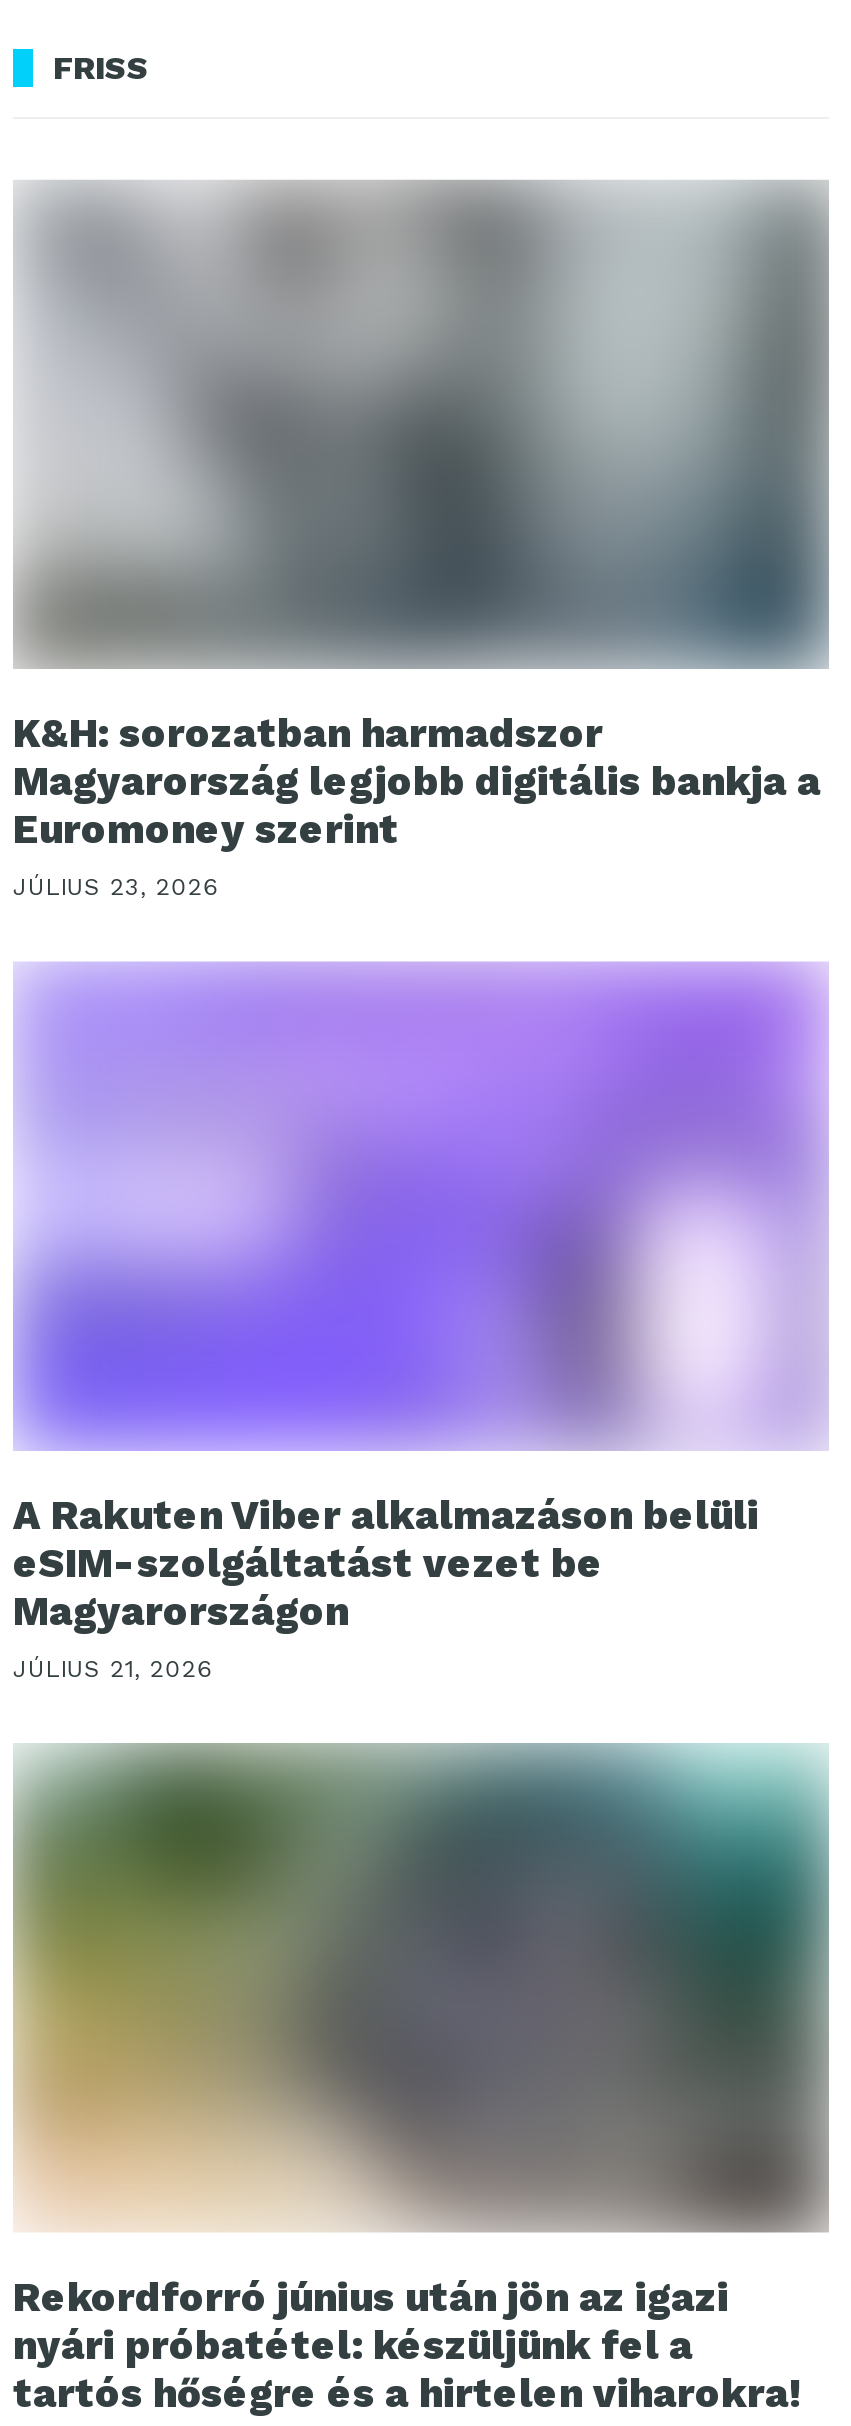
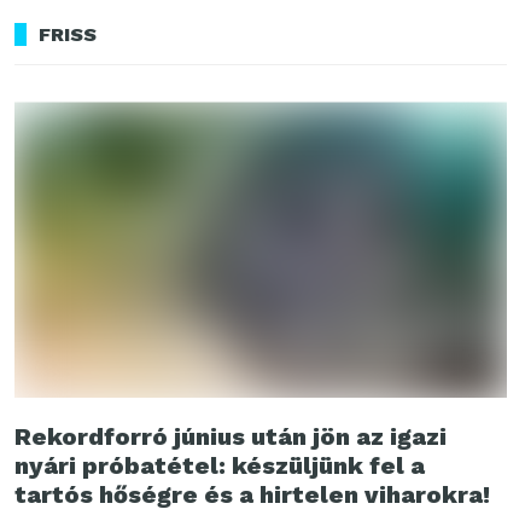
[13,181,827,901] [image] | K&H: sorozatban harmadszor | Magyarország legjobb digitális bankja a | Euromoney szerint | JÚLIUS 23, 2026 -> none
[11,959,831,1683] [image] | A Rakuten Viber alkalmazáson belüli | eSIM-szolgáltatást vezet be | Magyarországon | JÚLIUS 21, 2026 -> none

